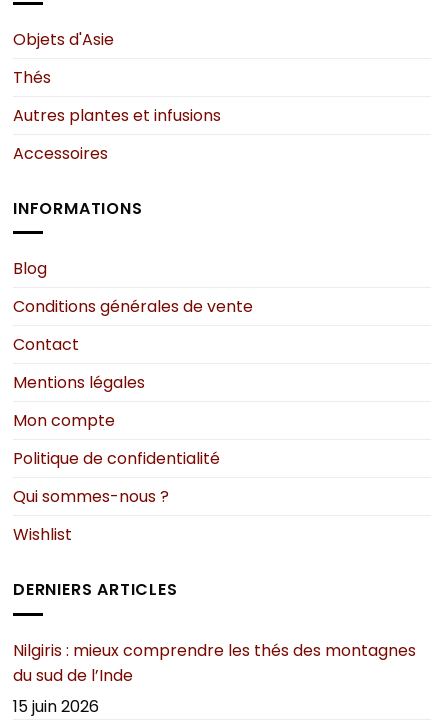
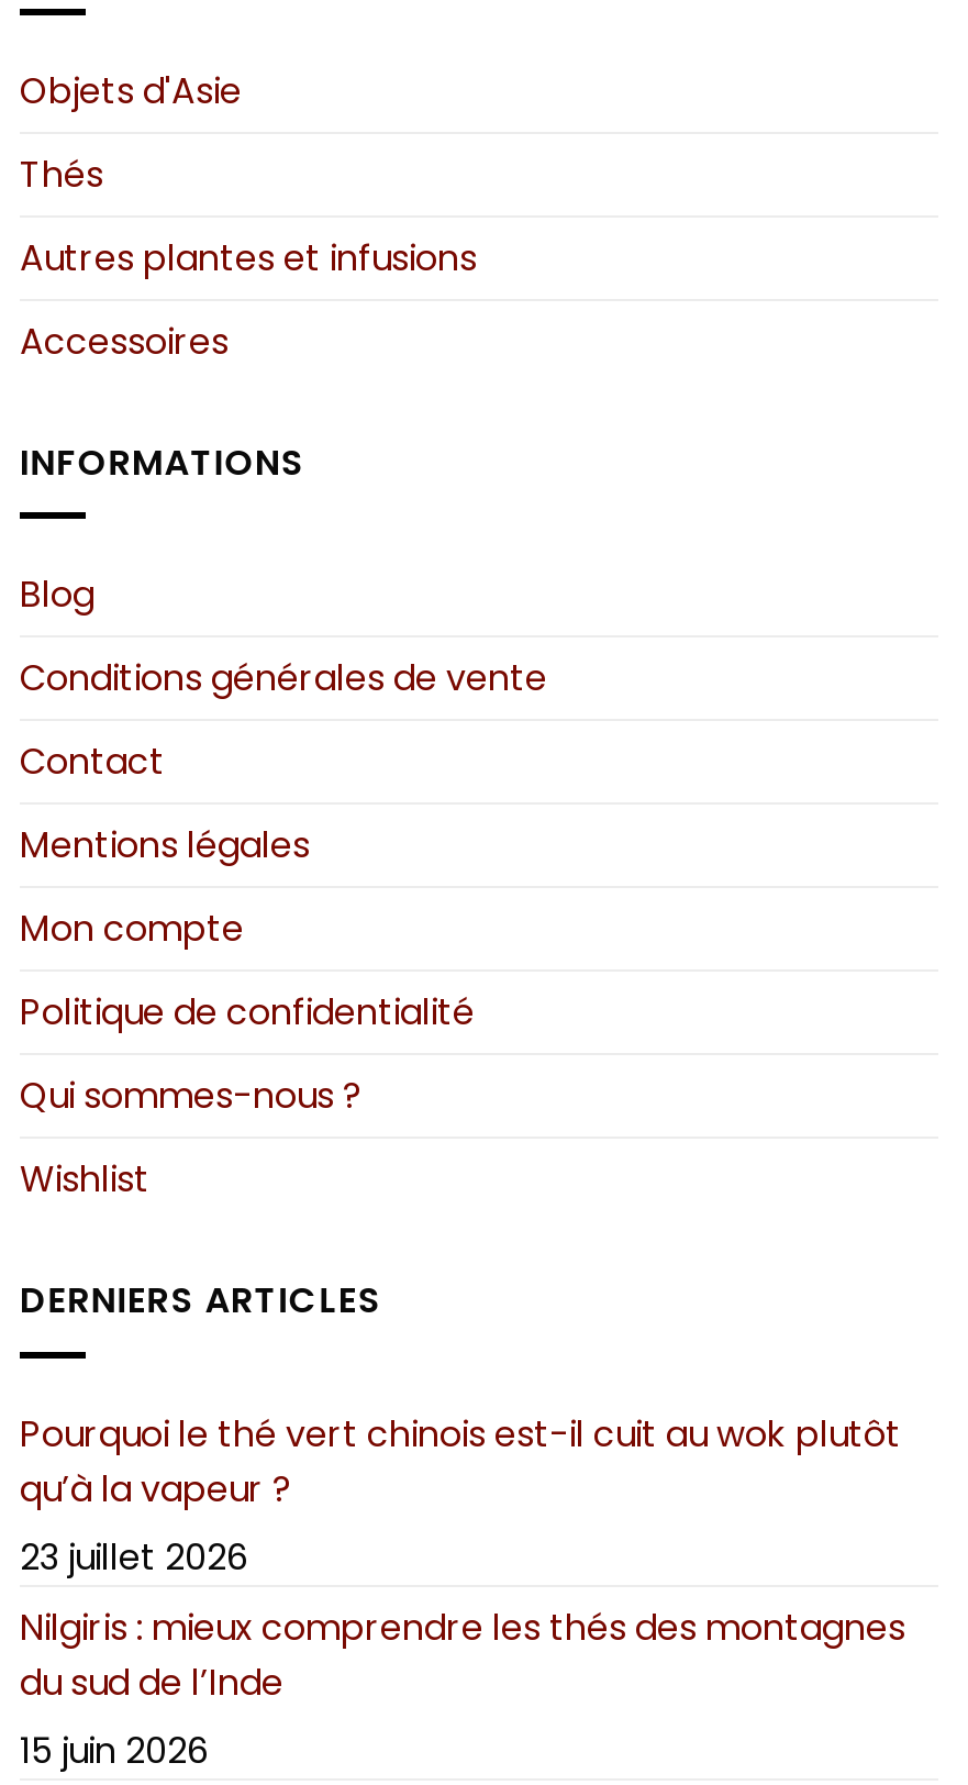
none -> [20,1408,901,1582] Pourquoi le thé vert chinois est-il cuit au wok plutôt | qu’à la vapeur ? | 23 juillet 2026

